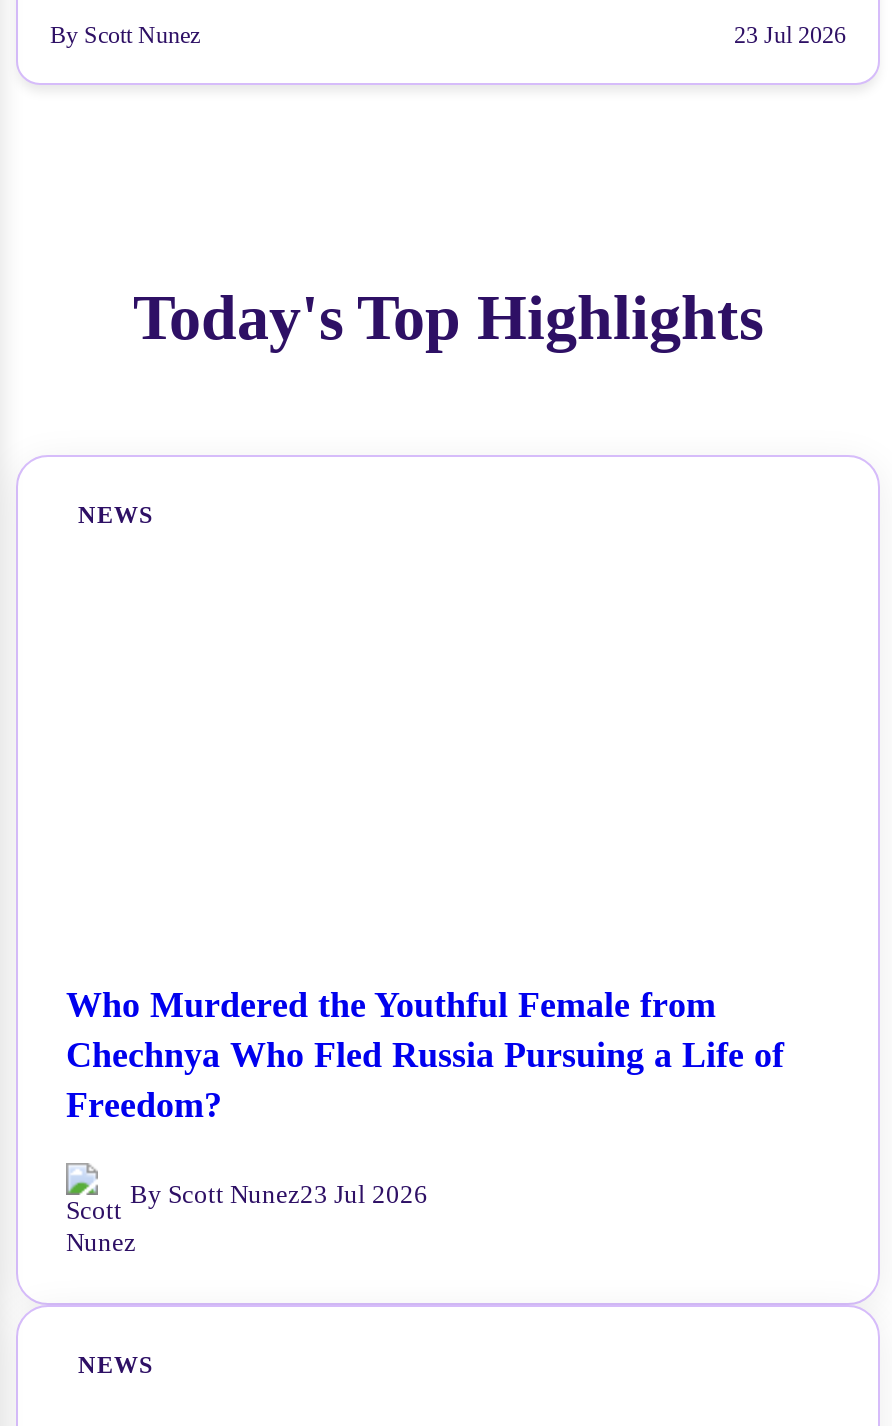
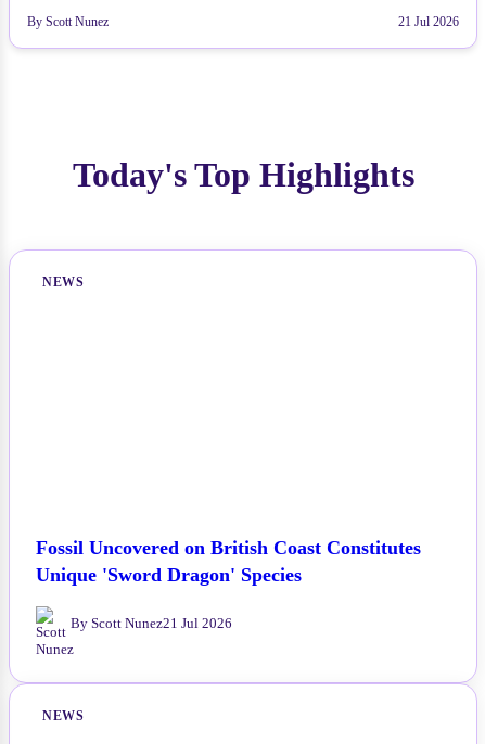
[734,20,846,48] 23 Jul 2026 -> [398,14,459,29] 21 Jul 2026
[66,985,784,1125] Who Murdered the Youthful Female from | Chechnya Who Fled Russia Pursuing a Life of | Freedom? -> [36,537,421,586] Fossil Uncovered on British Coast Constitutes | Unique 'Sword Dragon' Species
[130,1179,428,1209] By Scott Nunez23 Jul 2026 -> [71,615,232,631] By Scott Nunez21 Jul 2026

